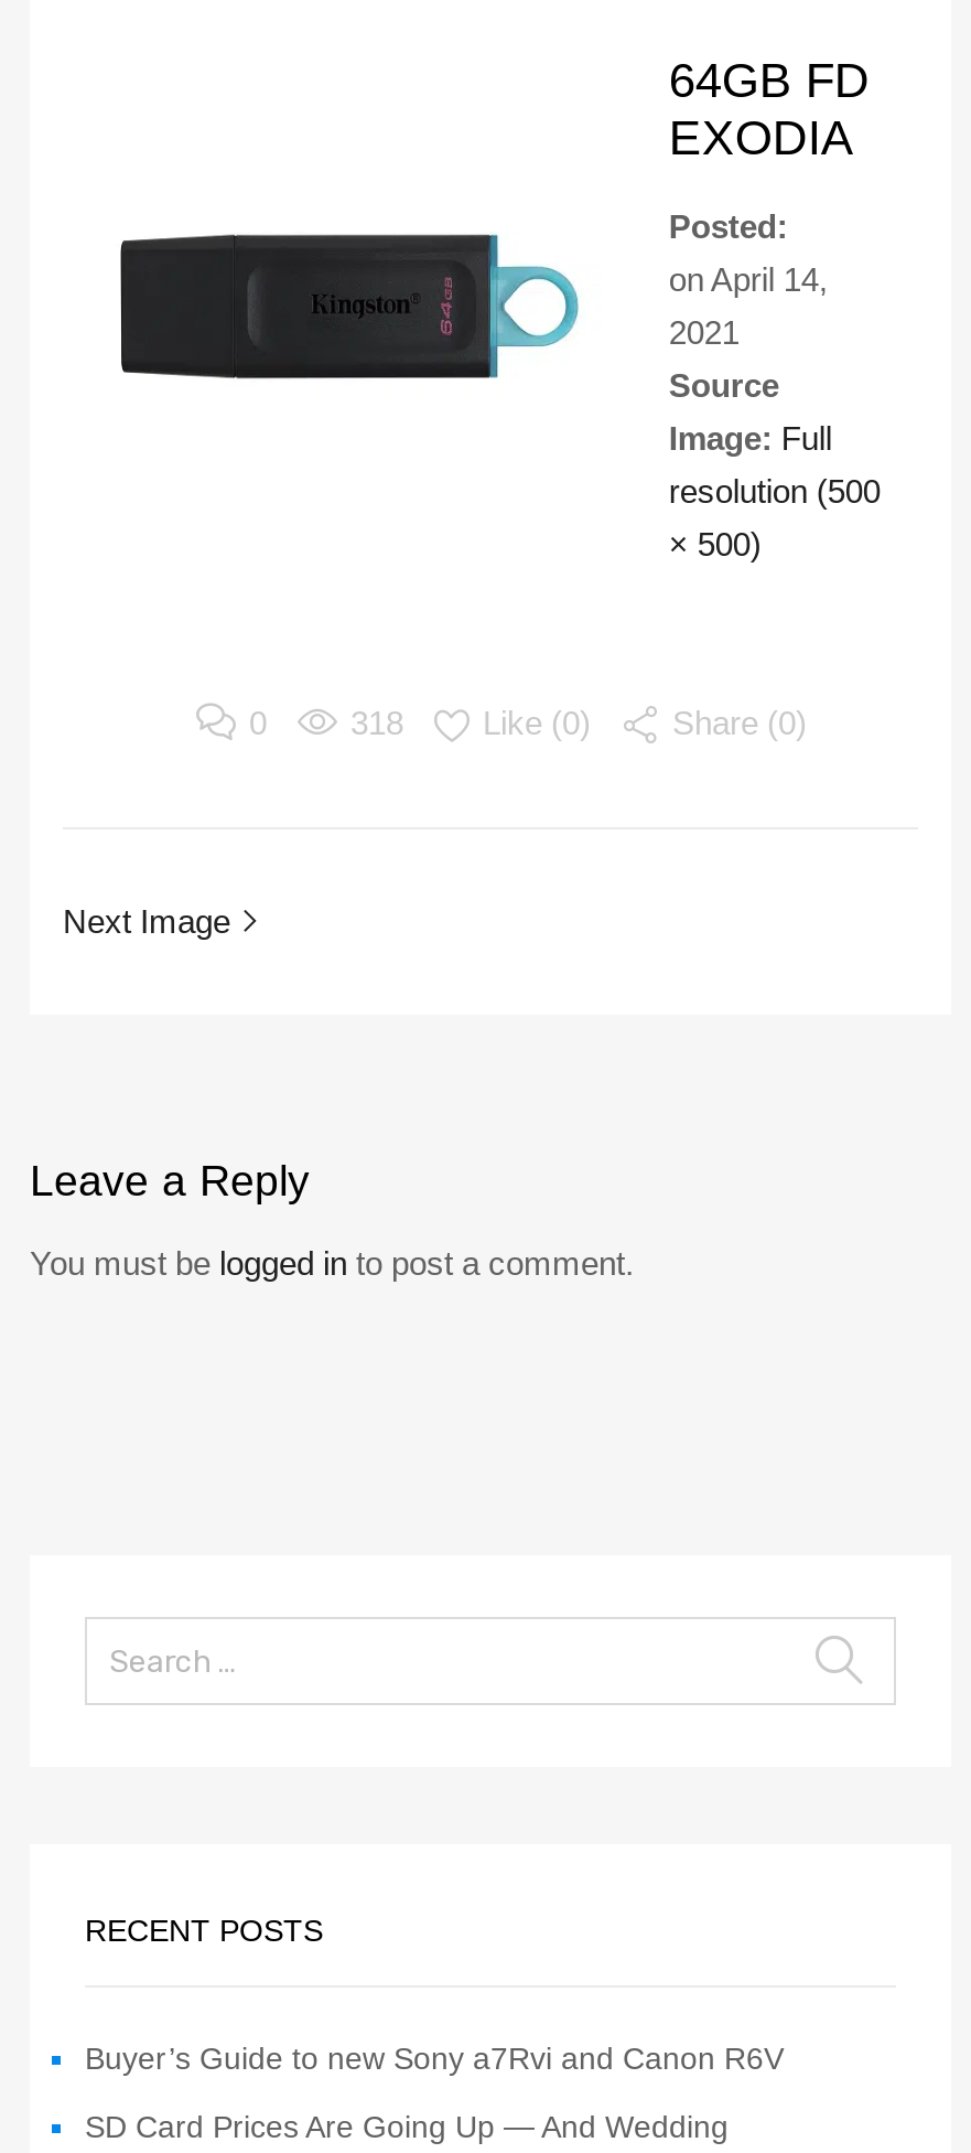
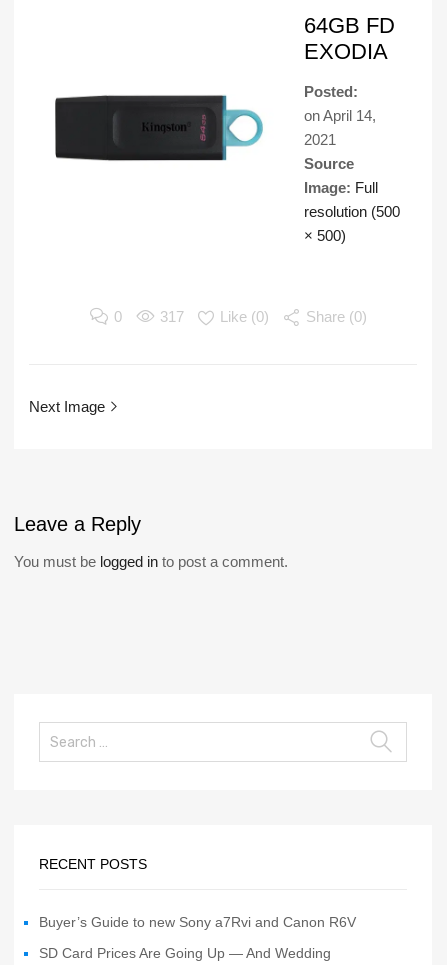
[350,704,403,742] 318 -> [159,308,183,325] 317

